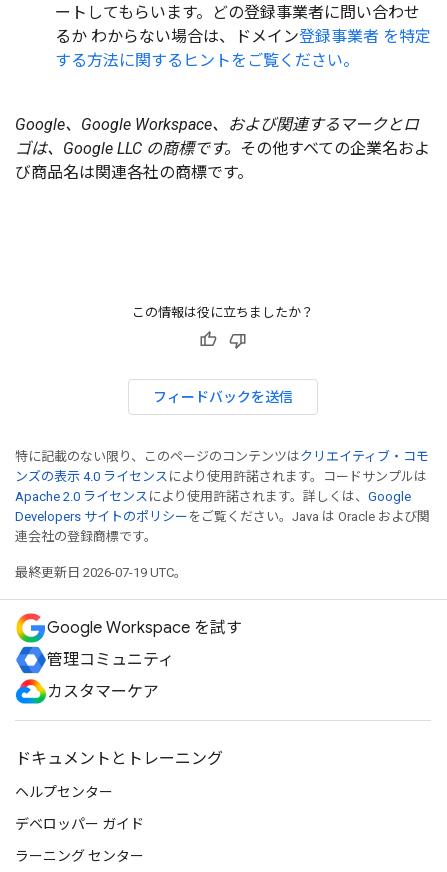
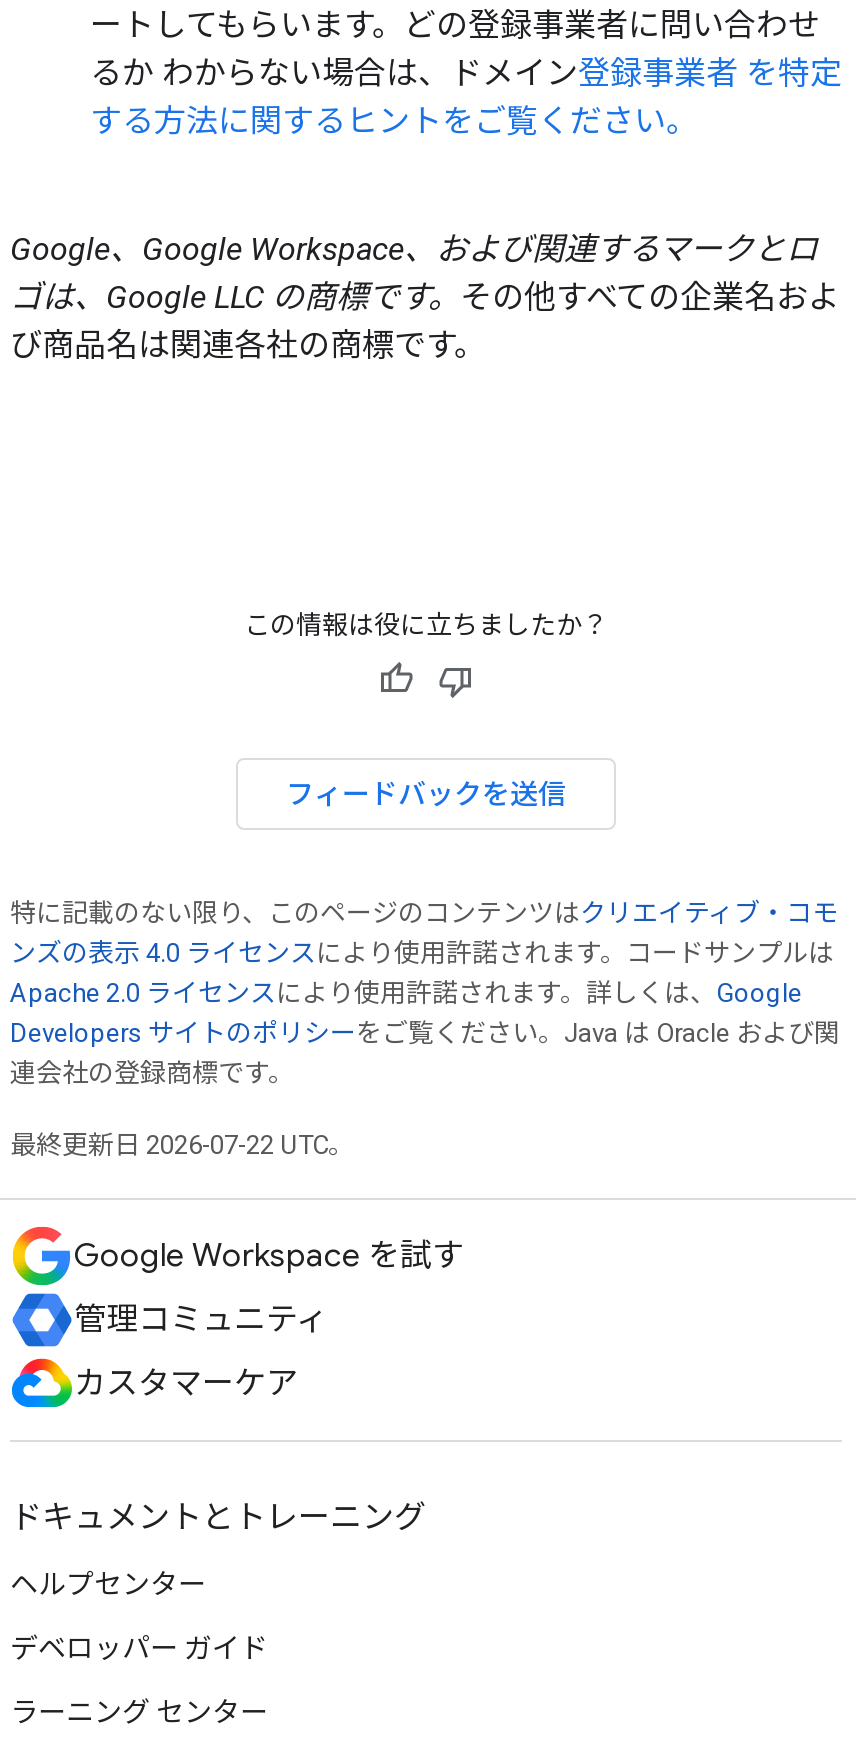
[15,565,187,580] 最終更新日 2026-07-19 UTC。 -> [10,1130,354,1160] 最終更新日 2026-07-22 UTC。

